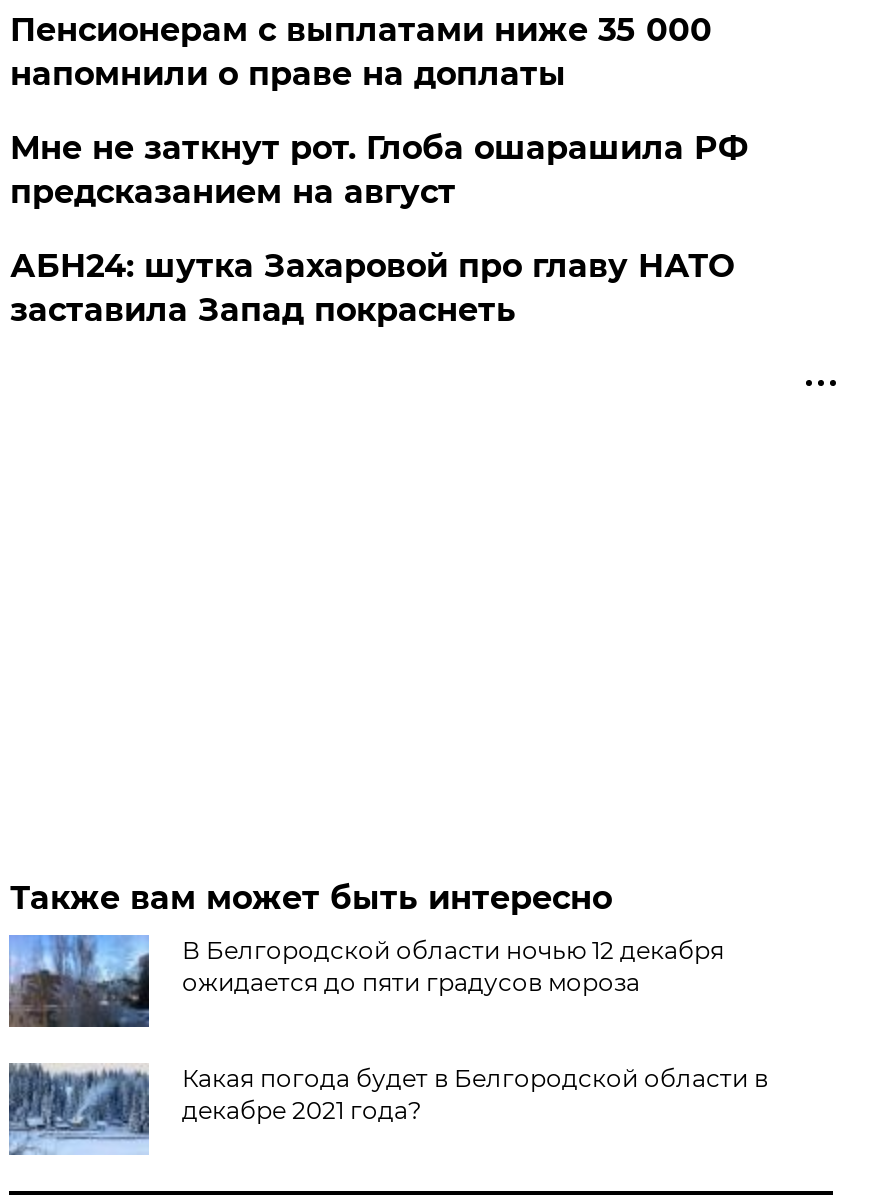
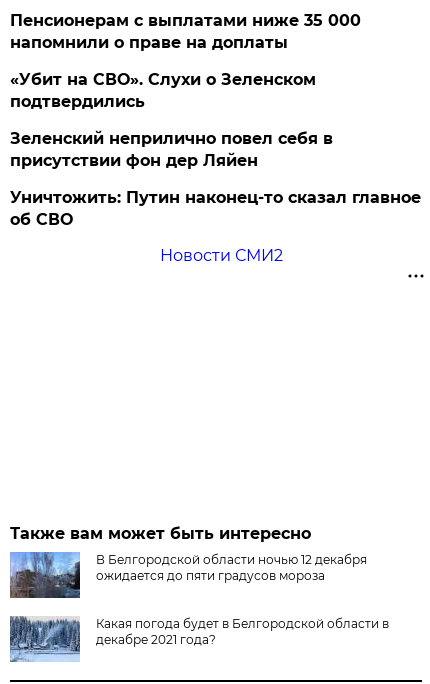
[10,130,748,330] Мне не заткнут рот. Глоба ошарашила РФ | предсказанием на август | АБН24: шутка Захаровой про главу НАТО | заставила Запад покраснеть -> [10,70,421,265] «Убит на СВО». Слухи о Зеленском | подтвердились | Зеленский неприлично повел cебя в | присутствии фон дер Ляйен | Уничтожить: Путин наконец-то сказал главное | об СВО | Новости СМИ2

